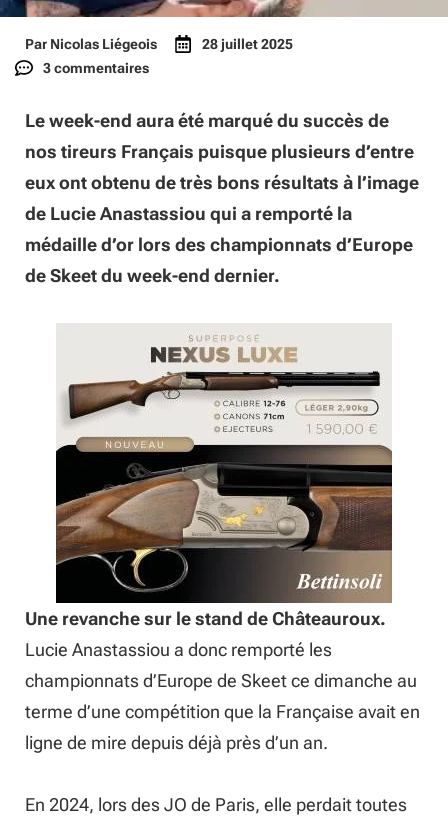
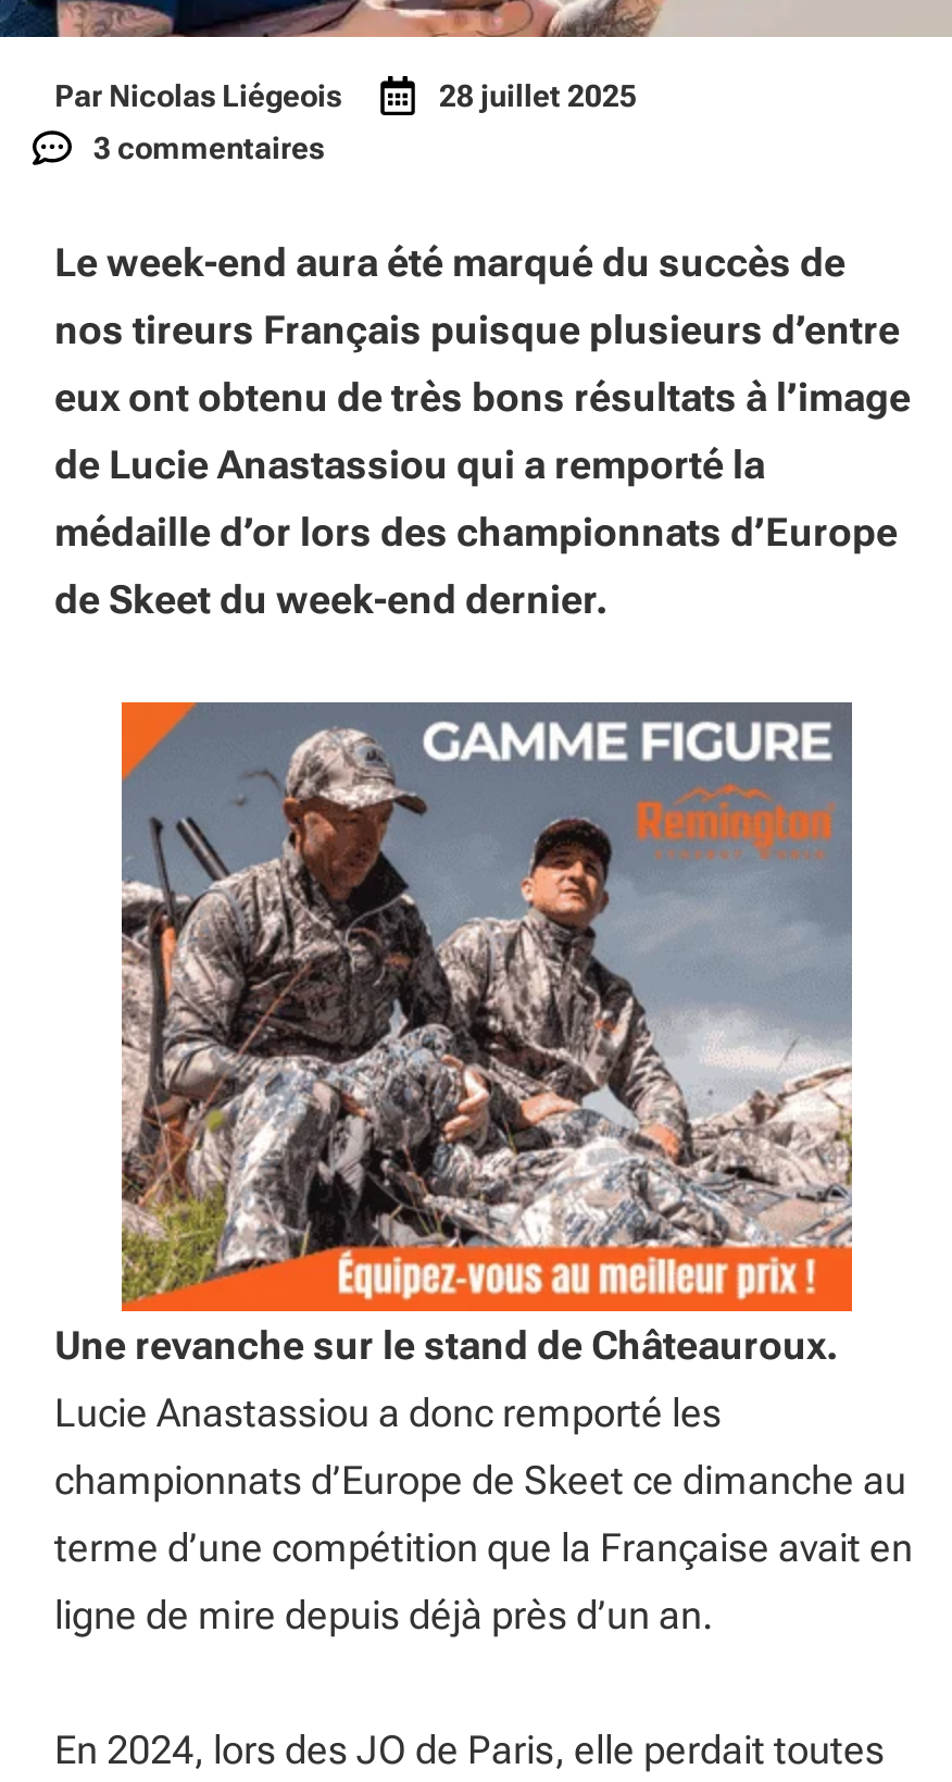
[55,323,393,604] [image] -> [120,700,854,1313] [image]

